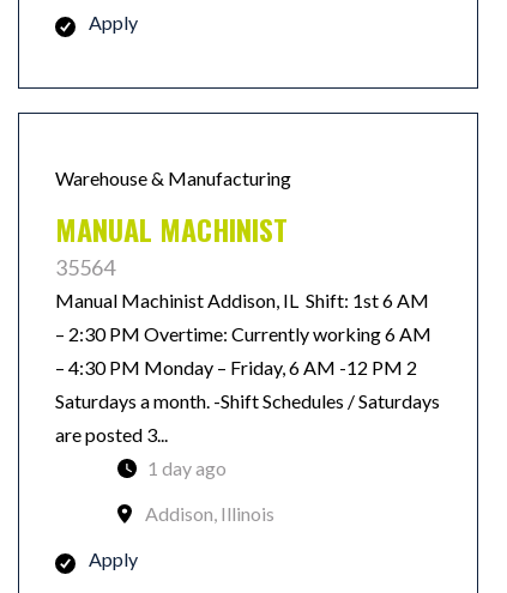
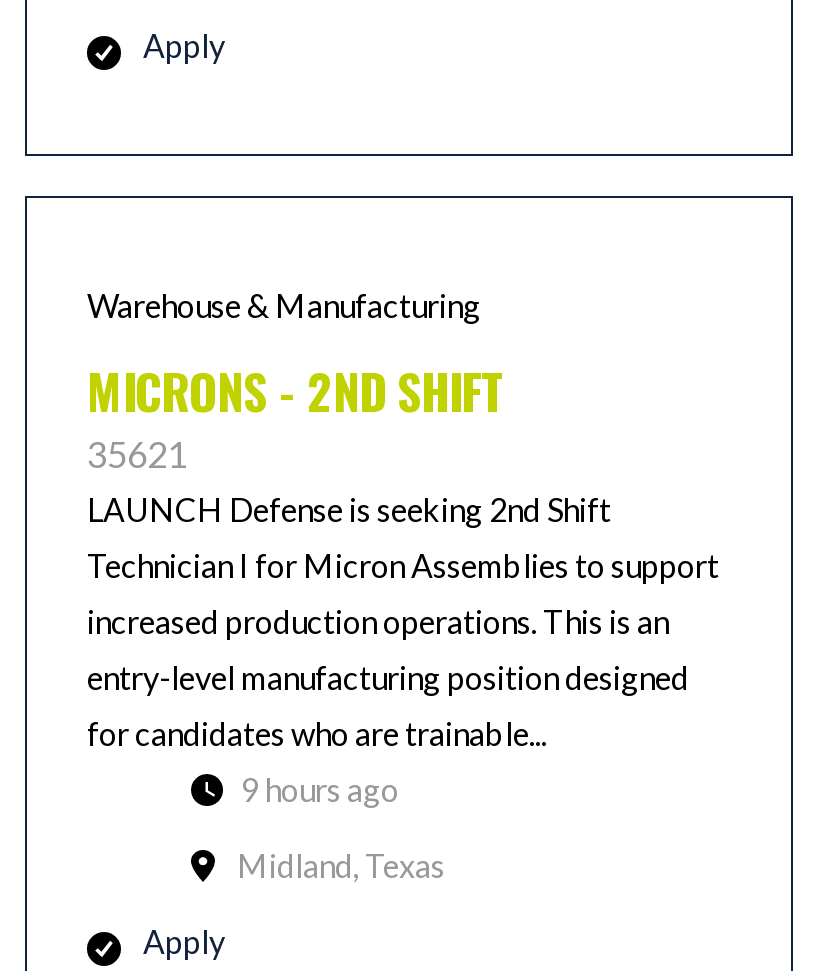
[55,207,429,311] MANUAL MACHINIST | 35564 | Manual Machinist Addison, IL Shift: 1st 6 AM -> [87,354,611,528] MICRONS - 2ND SHIFT | 35621 | LAUNCH Defense is seeking 2nd Shift
[55,322,431,345] – 2:30 PM Overtime: Currently working 6 AM -> [87,546,719,584] Technician I for Micron Assemblies to support
[55,356,417,379] – 4:30 PM Monday – Friday, 6 AM -12 PM 2 -> [87,602,669,640] increased production operations. This is an
[55,389,440,412] Saturdays a month. -Shift Schedules / Saturdays -> [87,658,689,696] entry-level manufacturing position designed
[55,423,168,446] are posted 3... -> [87,714,547,752] for candidates who are trainable...
[147,456,227,479] 1 day ago -> [241,770,399,808] 9 hours ago
[145,502,274,525] Addison, Illinois -> [237,846,445,884] Midland, Texas

